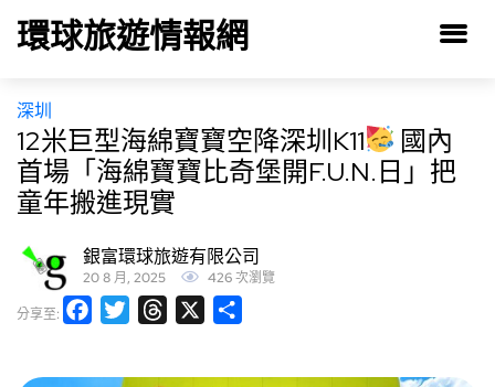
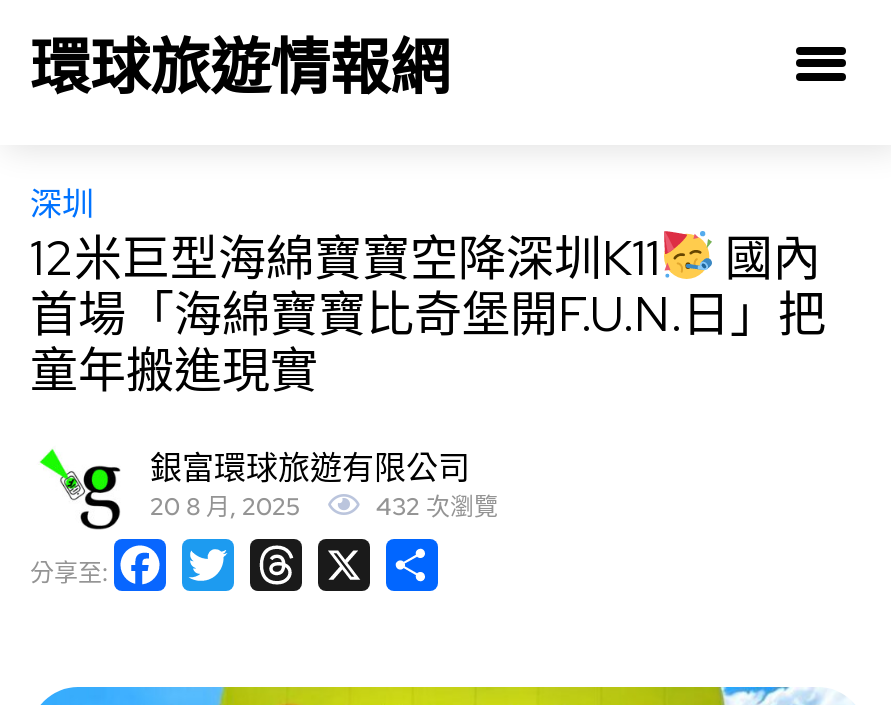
[208,269,275,287] 426 次瀏覽 -> [376,491,498,523] 432 次瀏覽

